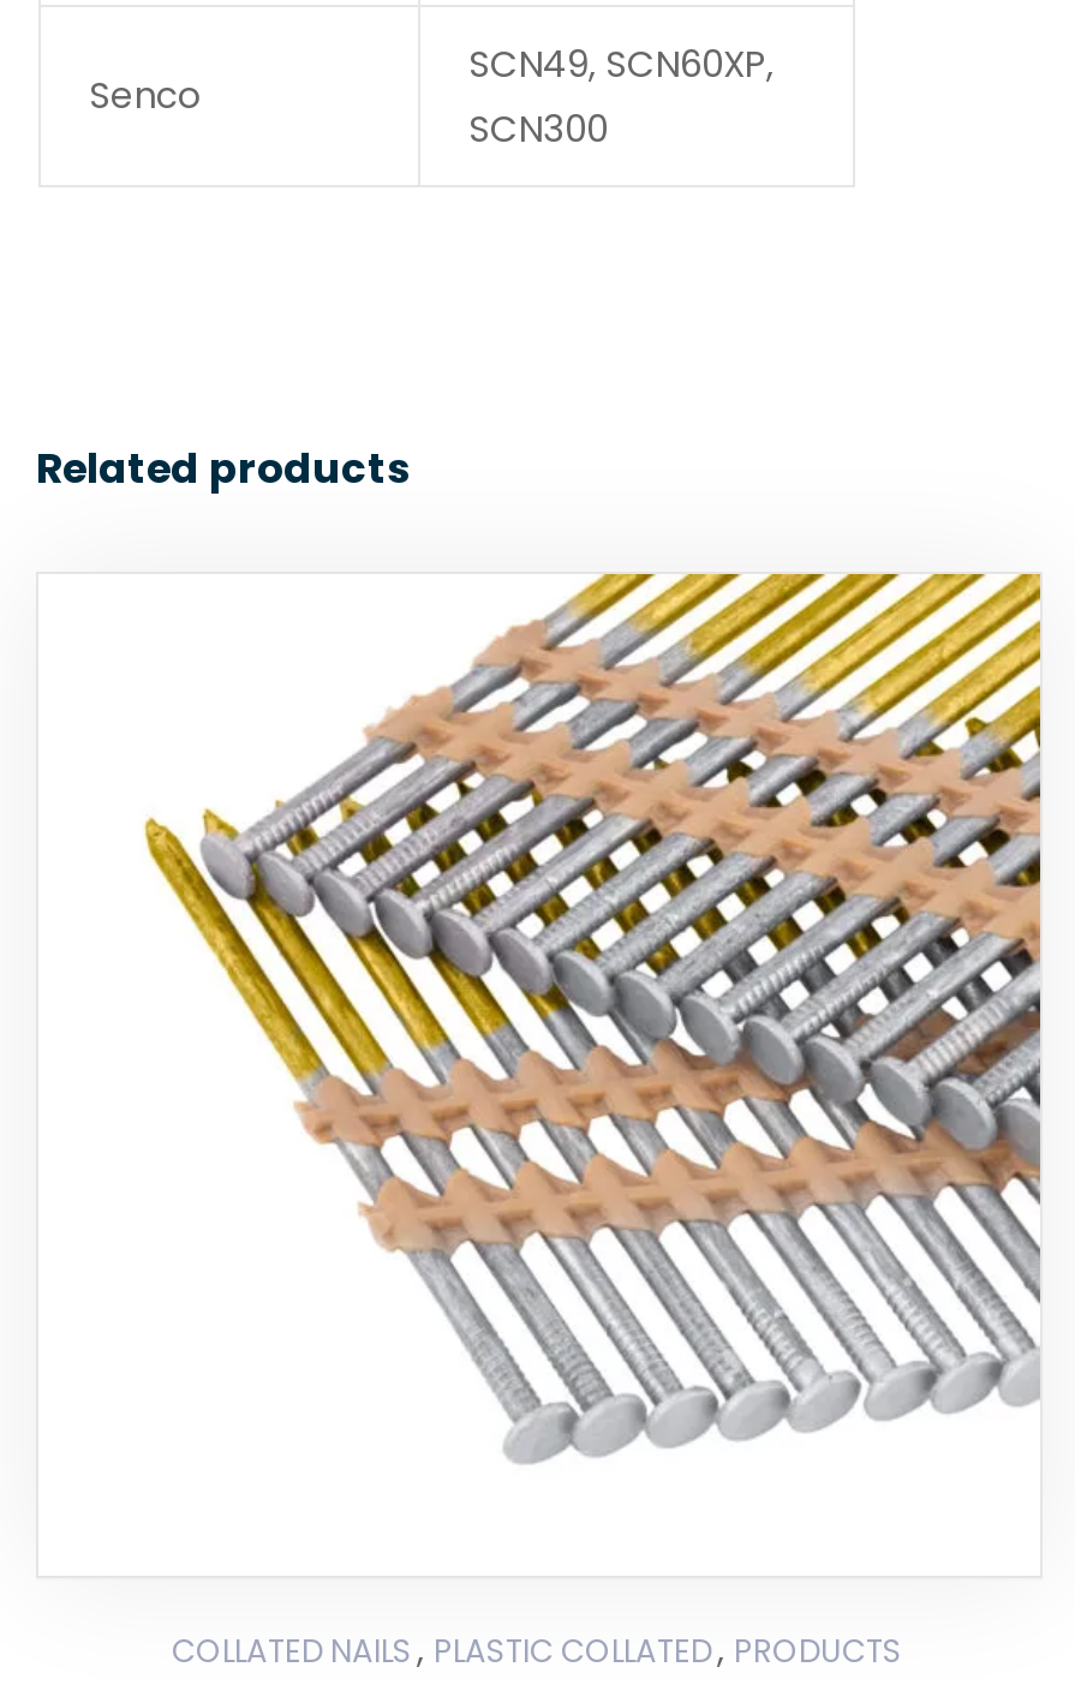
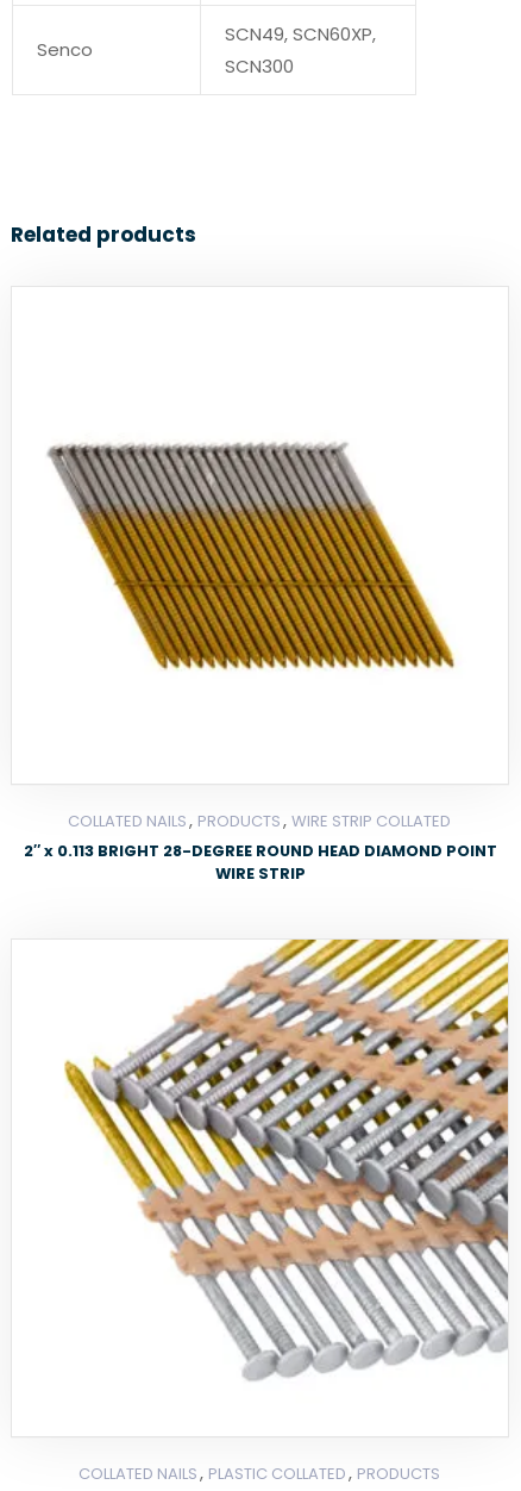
none -> [23,807,497,883] COLLATED NAILS , PRODUCTS , WIRE STRIP COLLATED | 2″ x 0.113 BRIGHT 28-DEGREE ROUND HEAD DIAMOND POINT | WIRE STRIP
none -> [46,442,456,670] [image]

